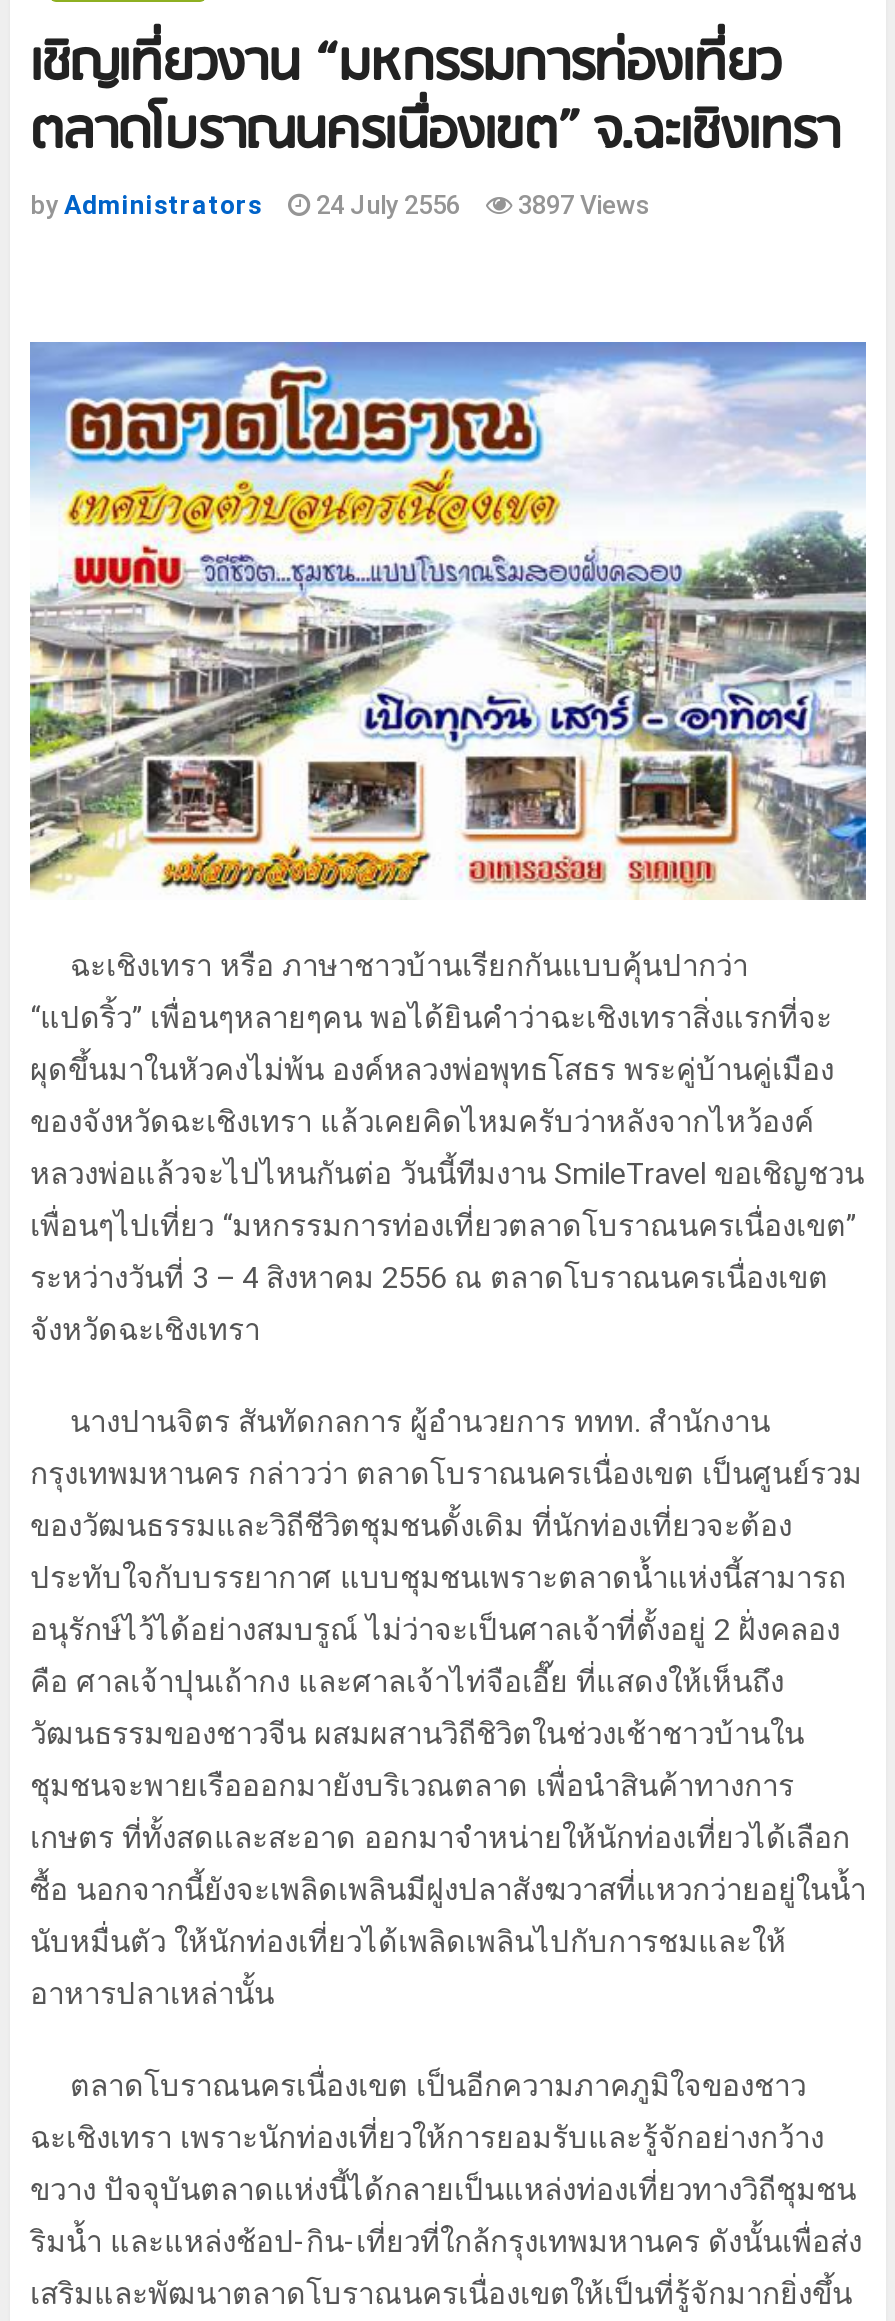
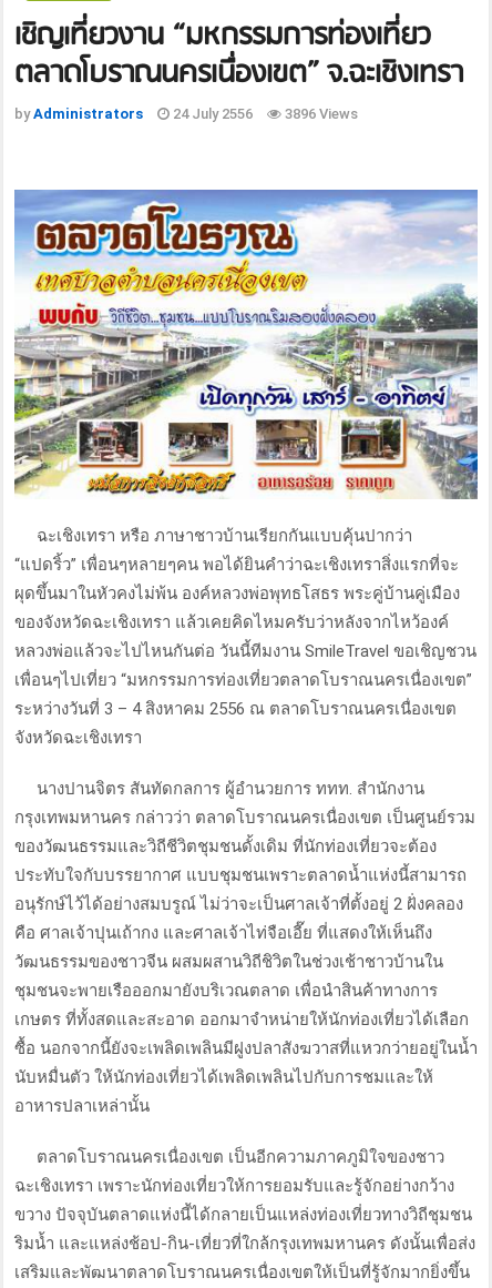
[30,190,650,220] by Administrators 24 July 2556 3897 Views -> [14,105,358,122] by Administrators 24 July 2556 3896 Views

